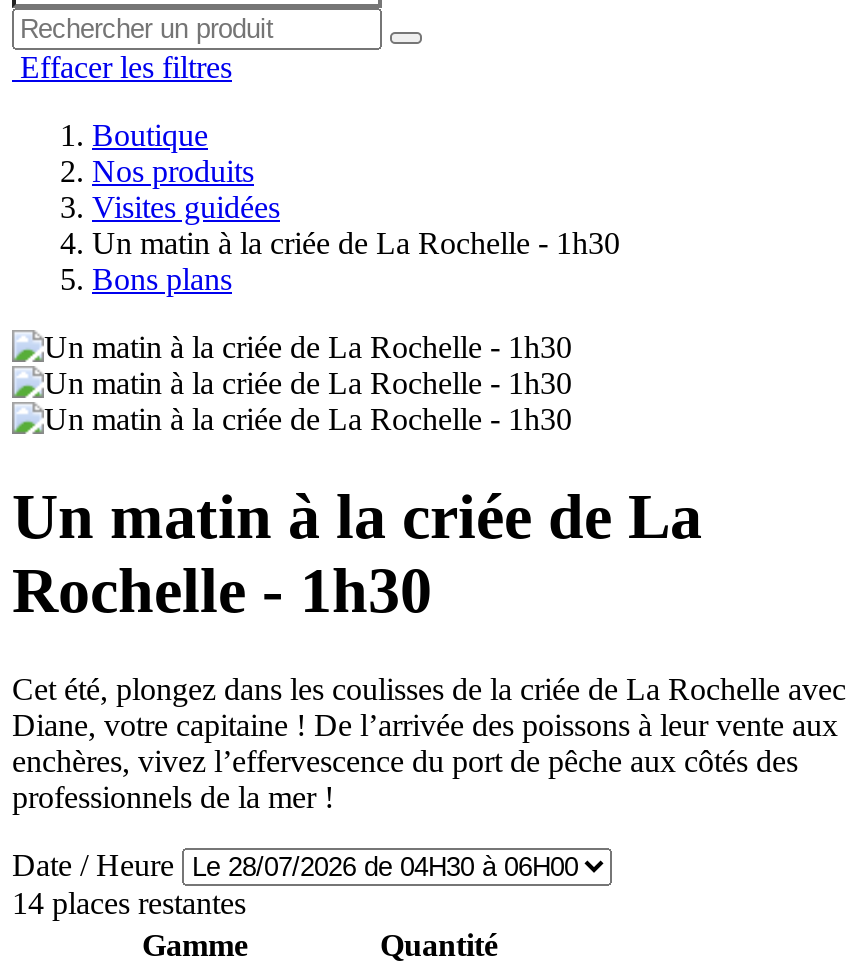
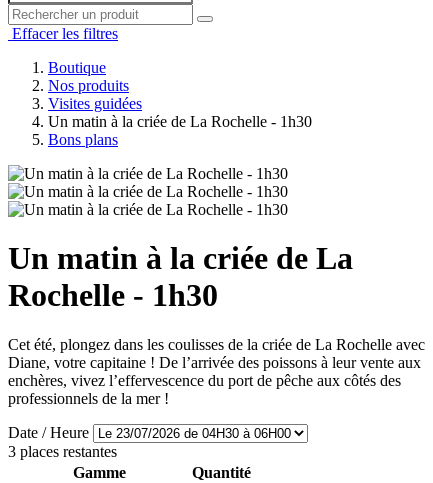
[12,886,246,920] 14 places restantes -> [8,443,117,460] 3 places restantes

